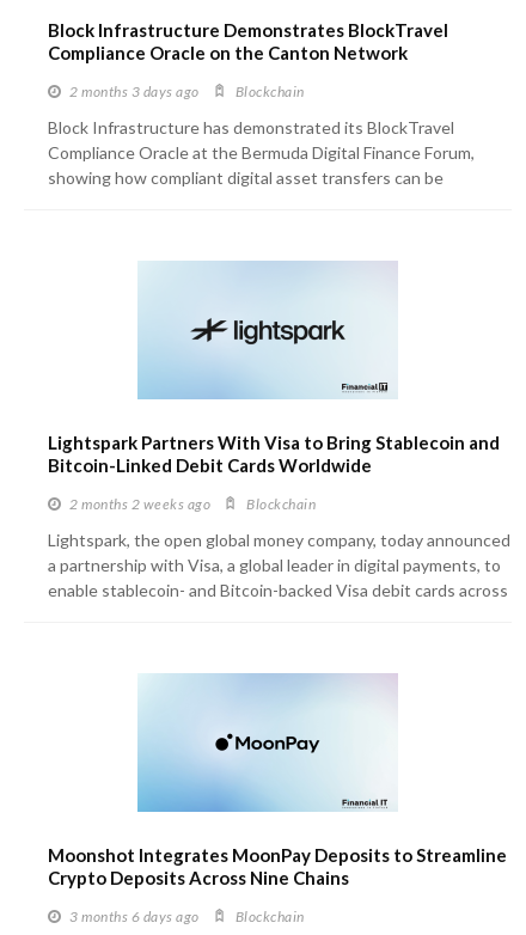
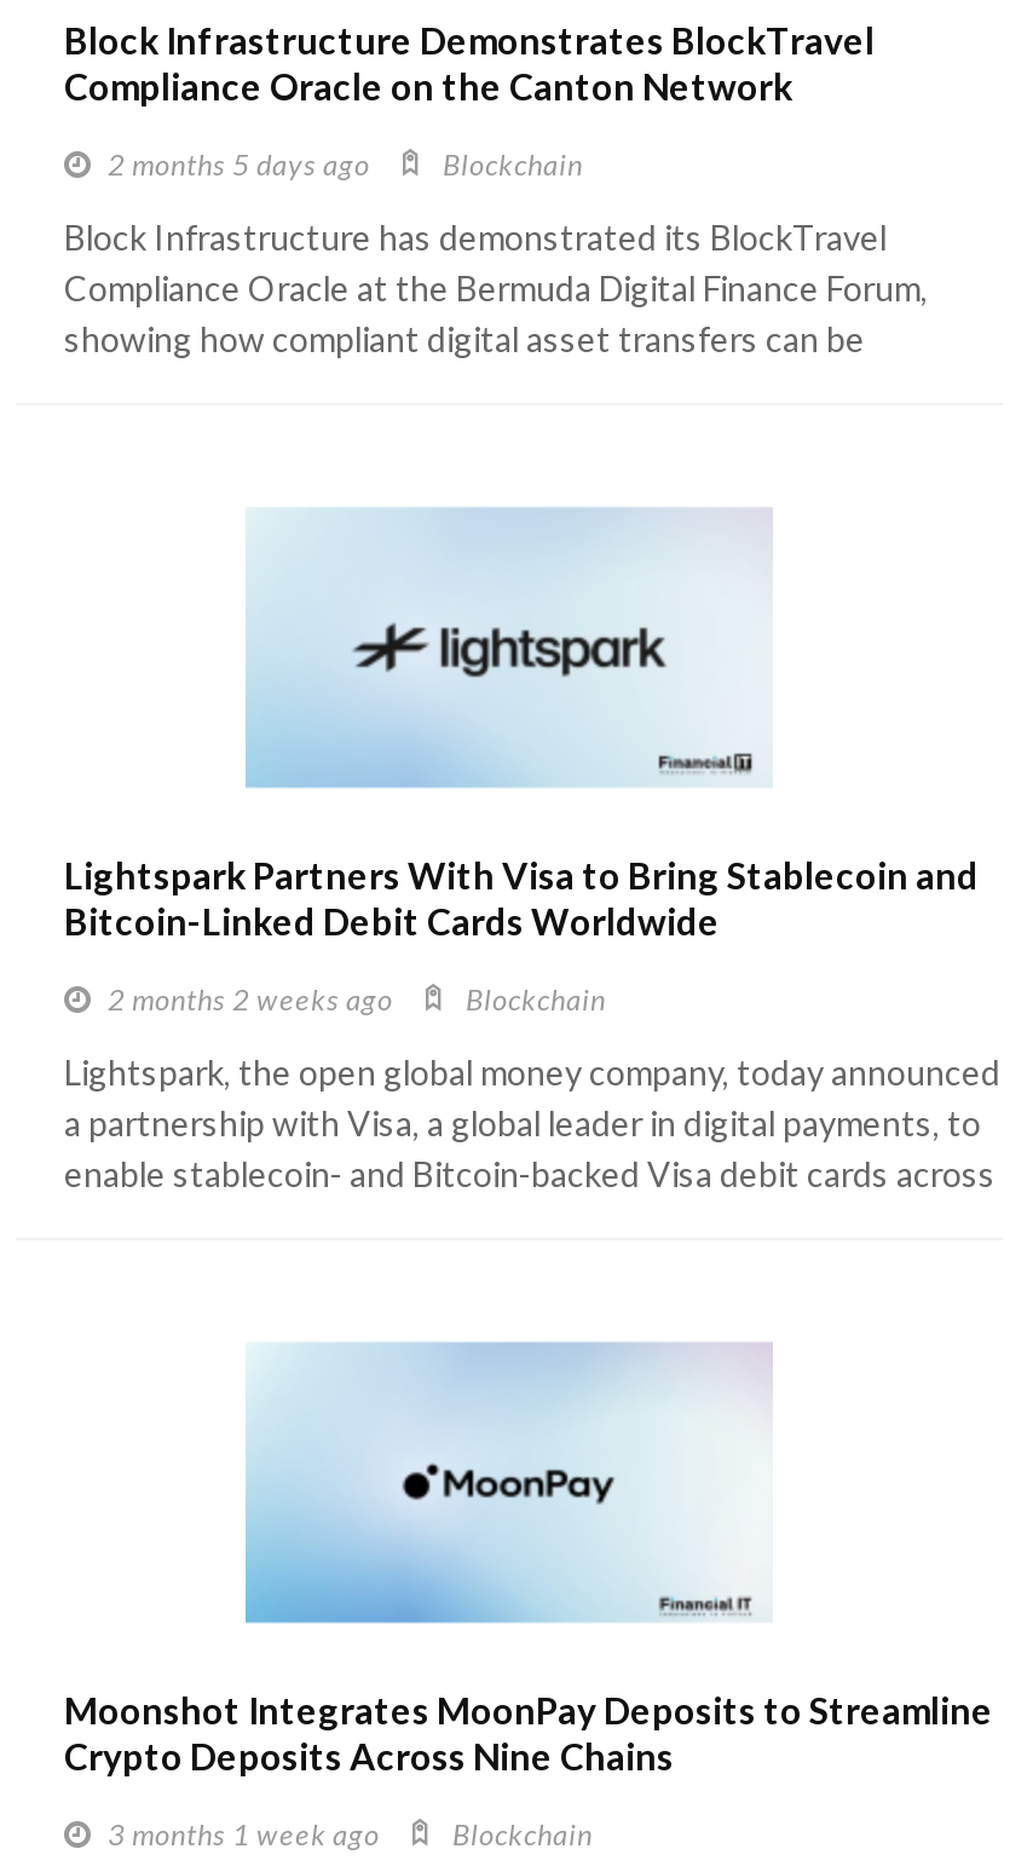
[69,82,199,100] 2 months 3 days ago -> [108,146,370,183] 2 months 5 days ago
[69,907,199,925] 3 months 6 days ago -> [108,1816,380,1853] 3 months 1 week ago

